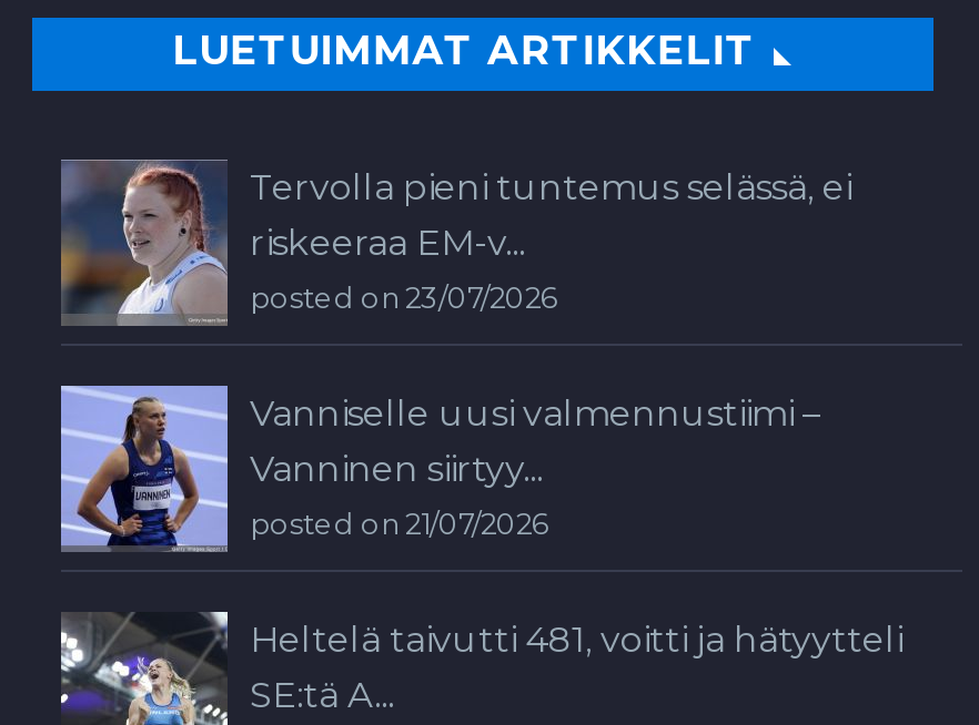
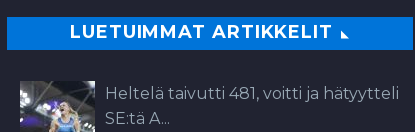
[59,157,851,541] [image] | Tervolla pieni tuntemus selässä, ei | riskeeraa EM-v... | posted on 23/07/2026 | Vanniselle uusi valmennustiimi – | Vanninen siirtyy... | posted on 21/07/2026 -> none
[59,384,219,554] [image] -> none

